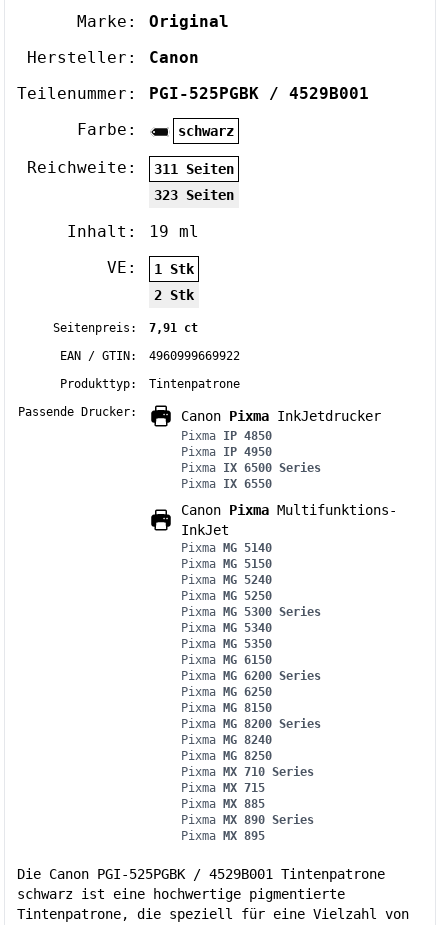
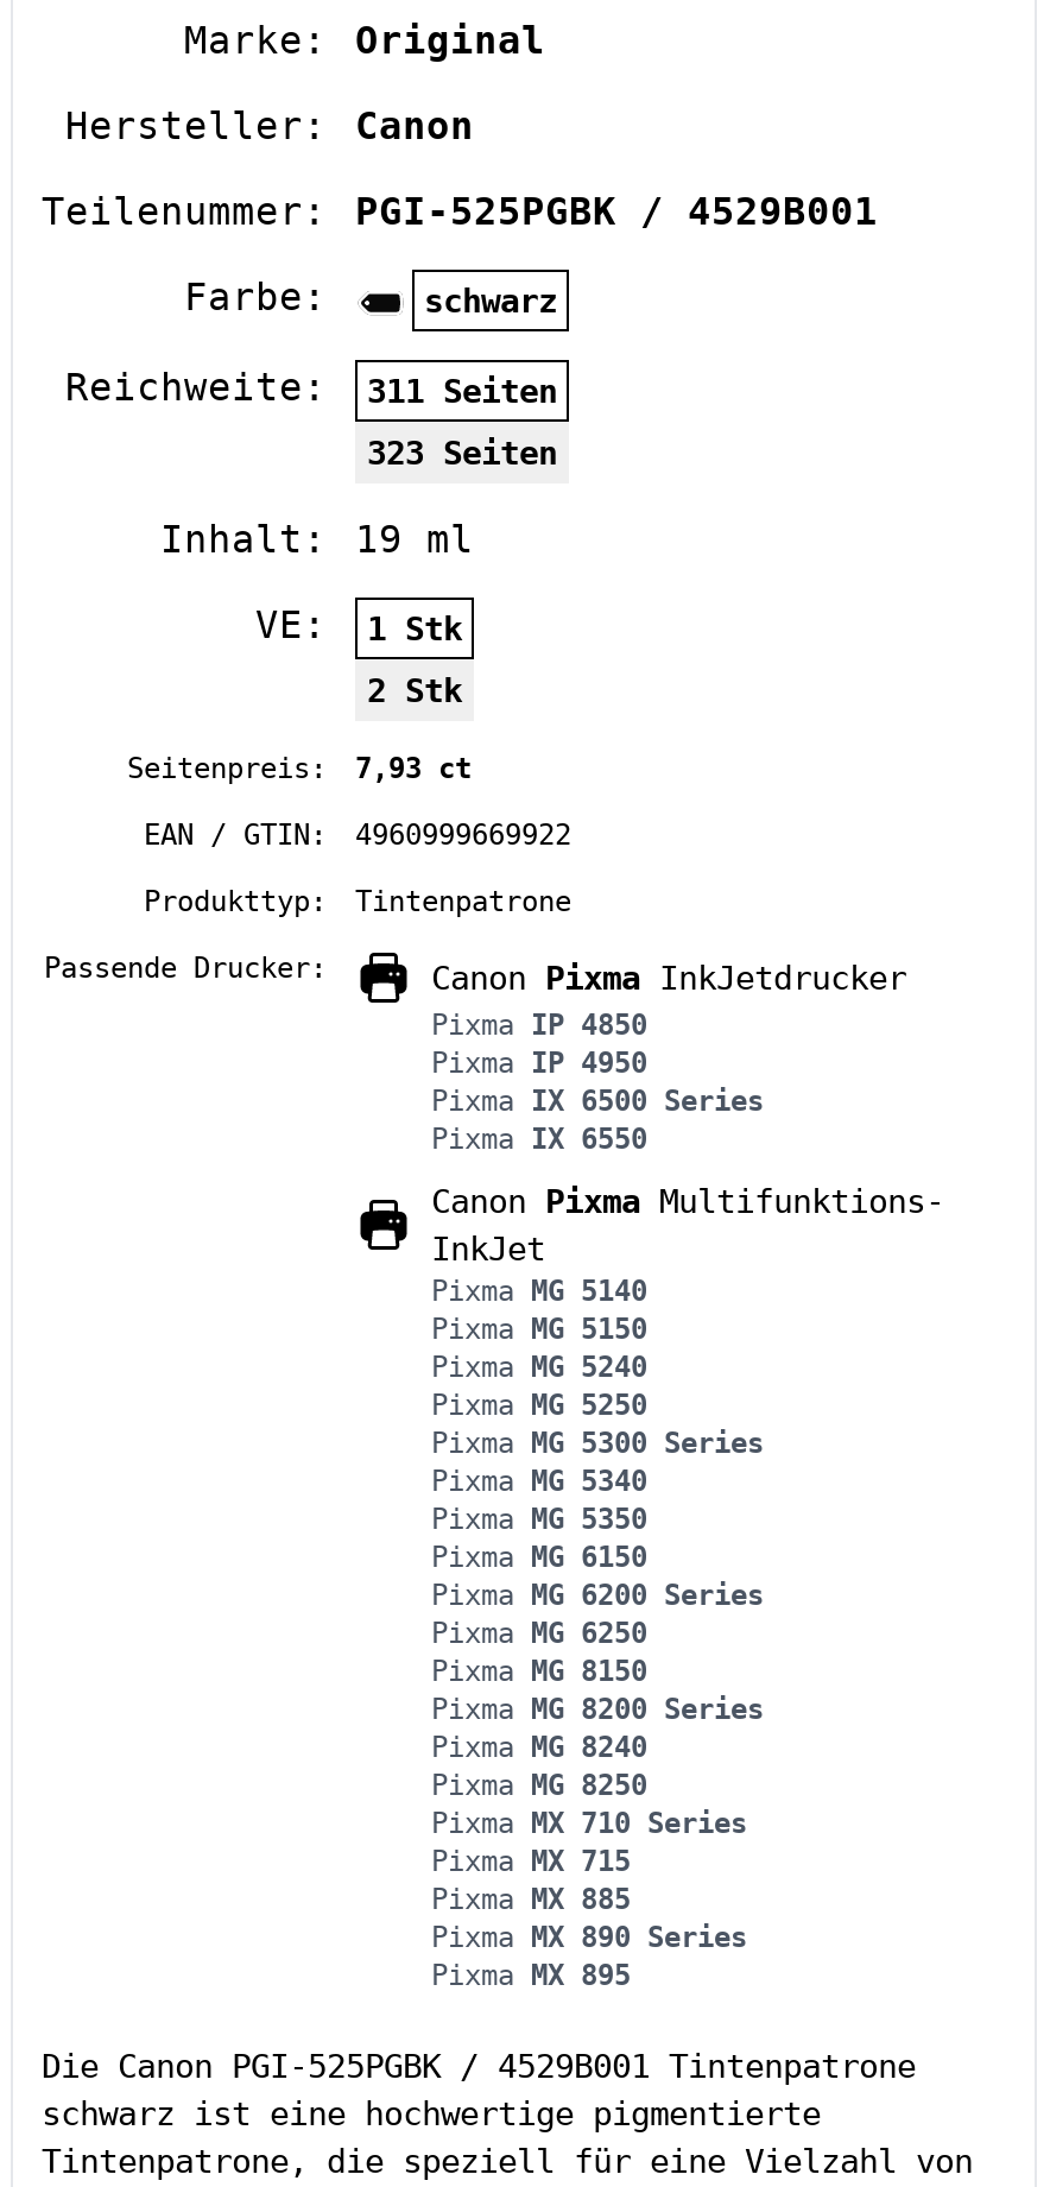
[53,321,198,335] Seitenpreis: 7,91 ct -> [127,751,472,784] Seitenpreis: 7,93 ct

